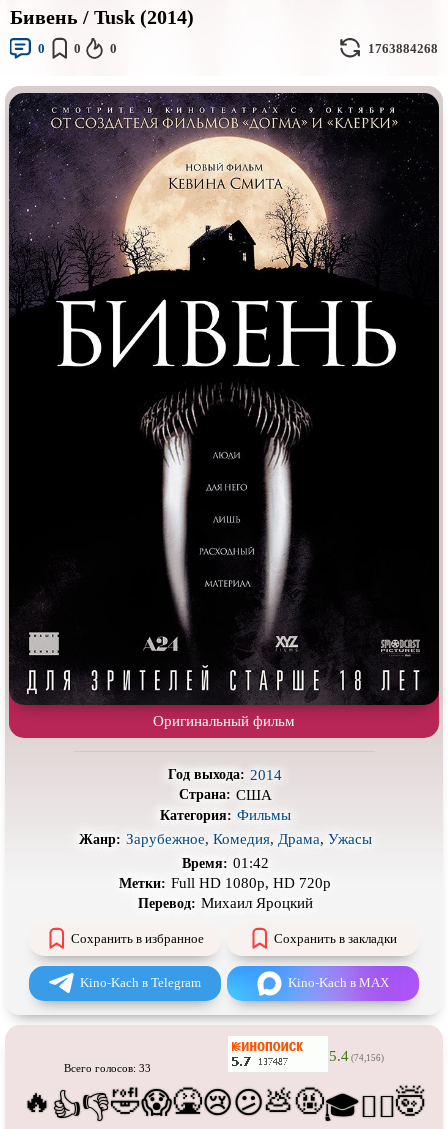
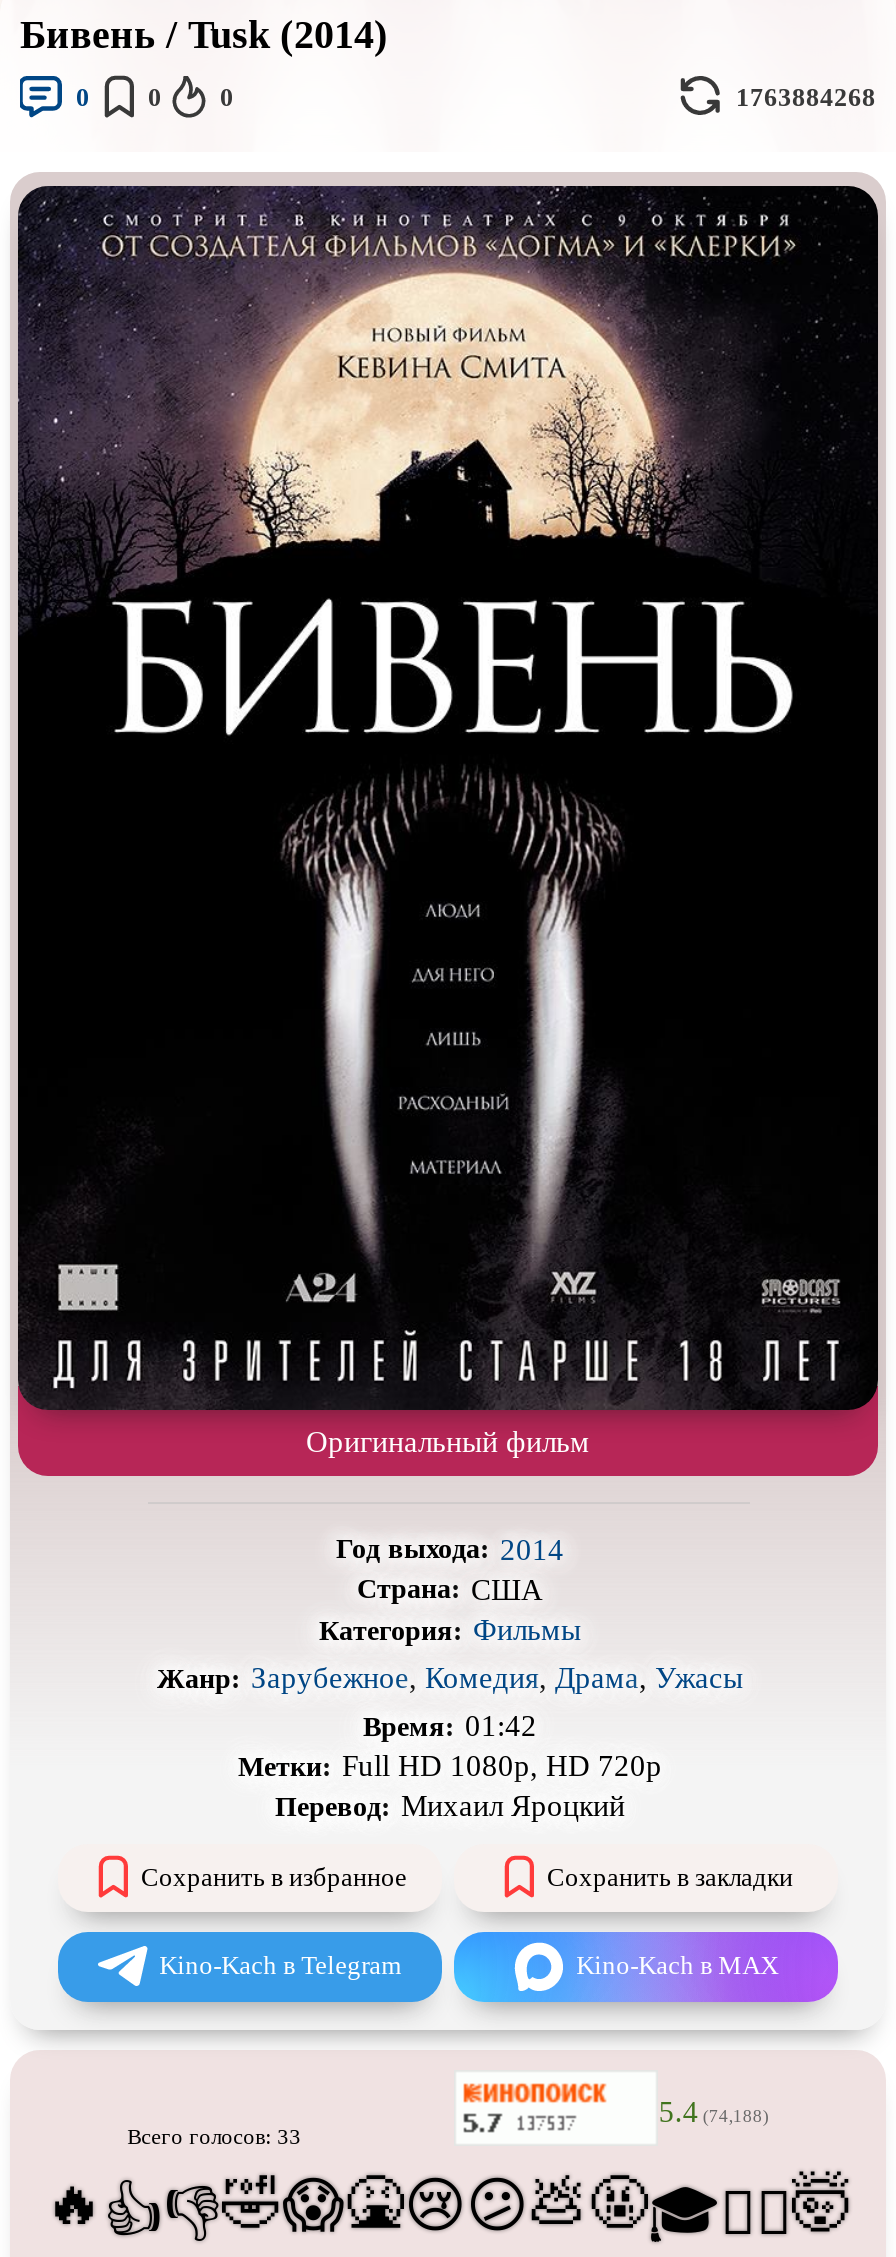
[329,1048,384,1064] 5.4 (74,156) -> [659,2096,769,2128] 5.4 (74,188)

